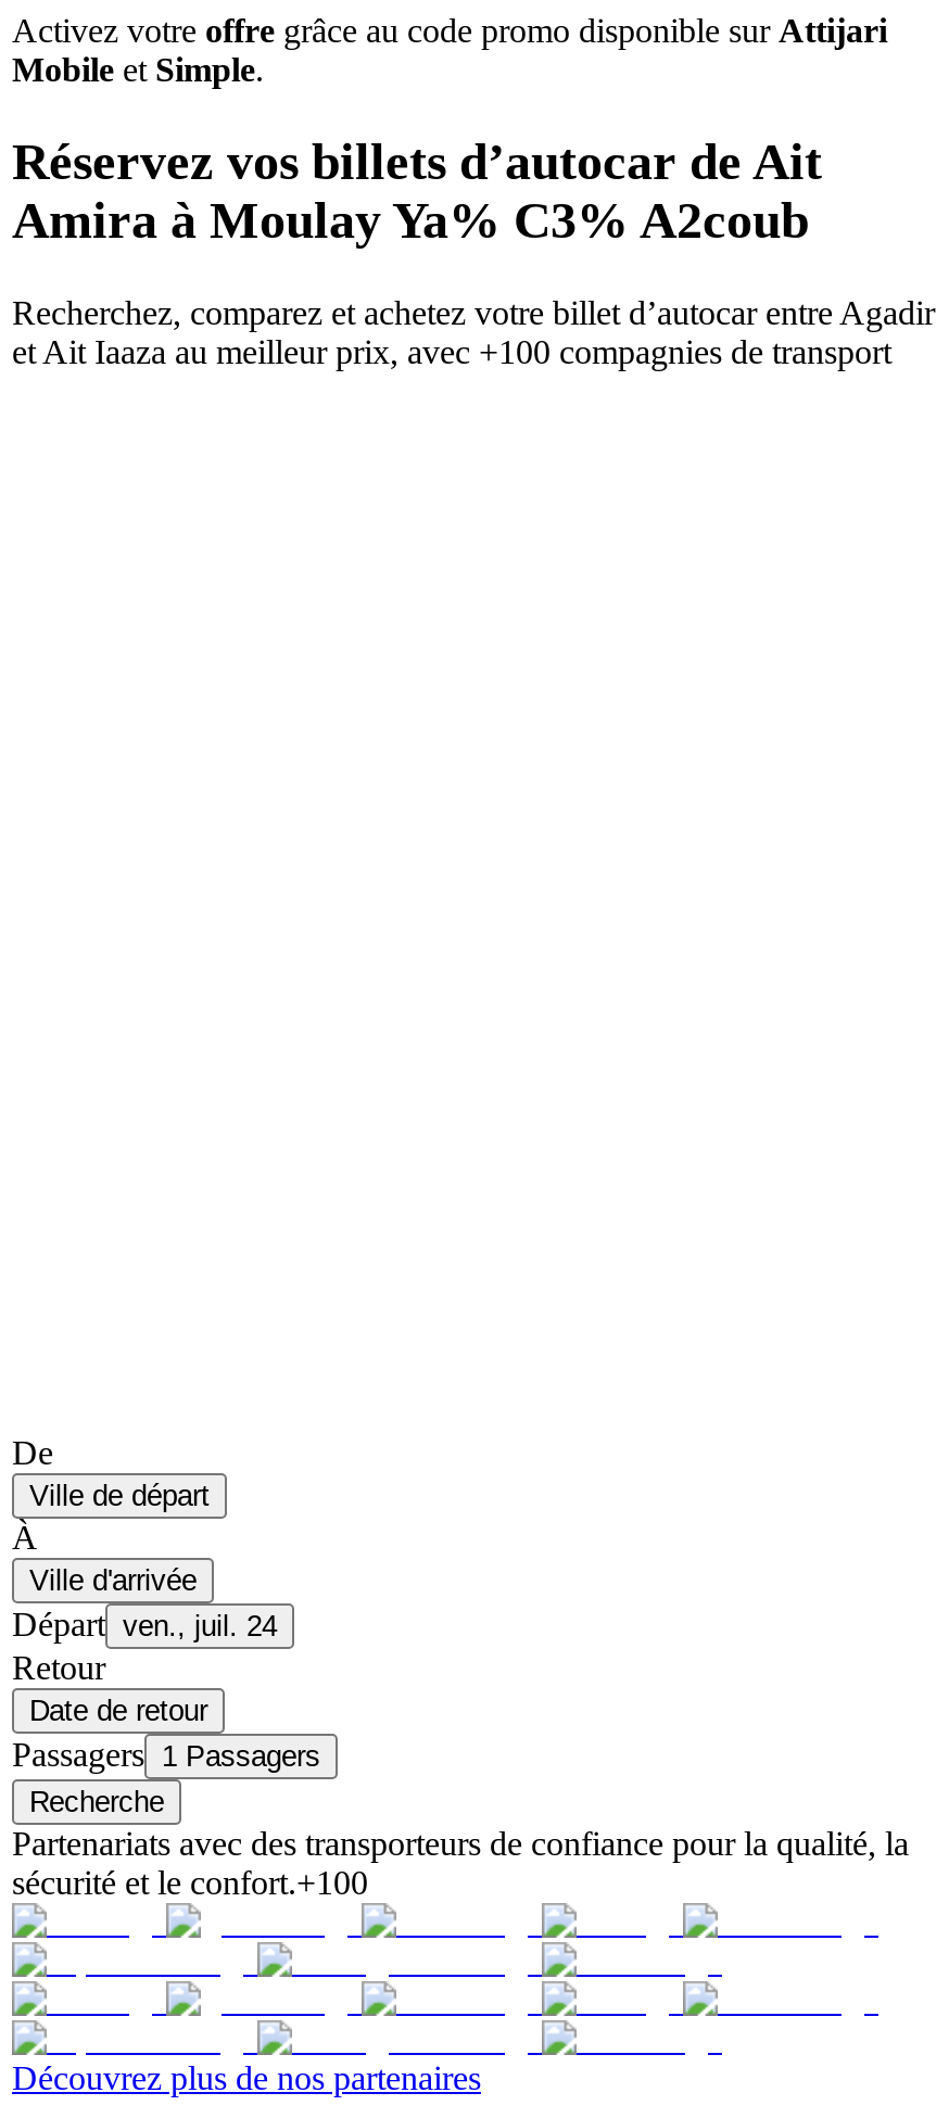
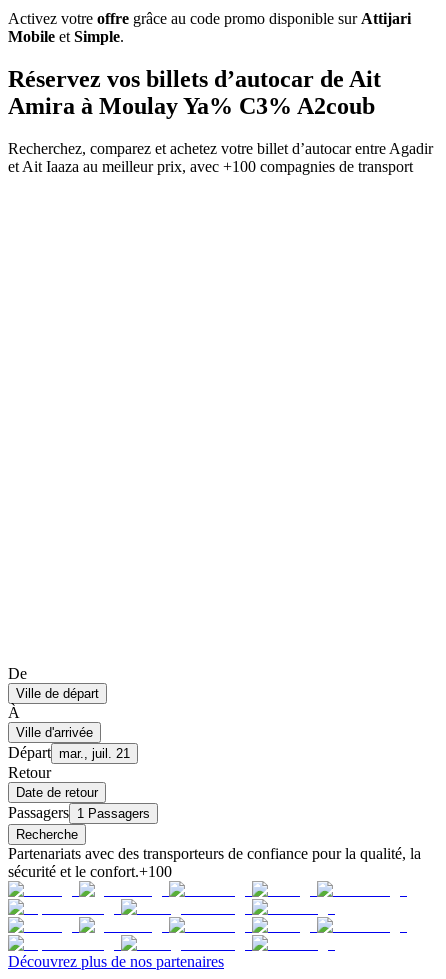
[12,1605,277,1642] Départ ven., juil. 24 -> [8,744,130,761] Départ mar., juil. 21

